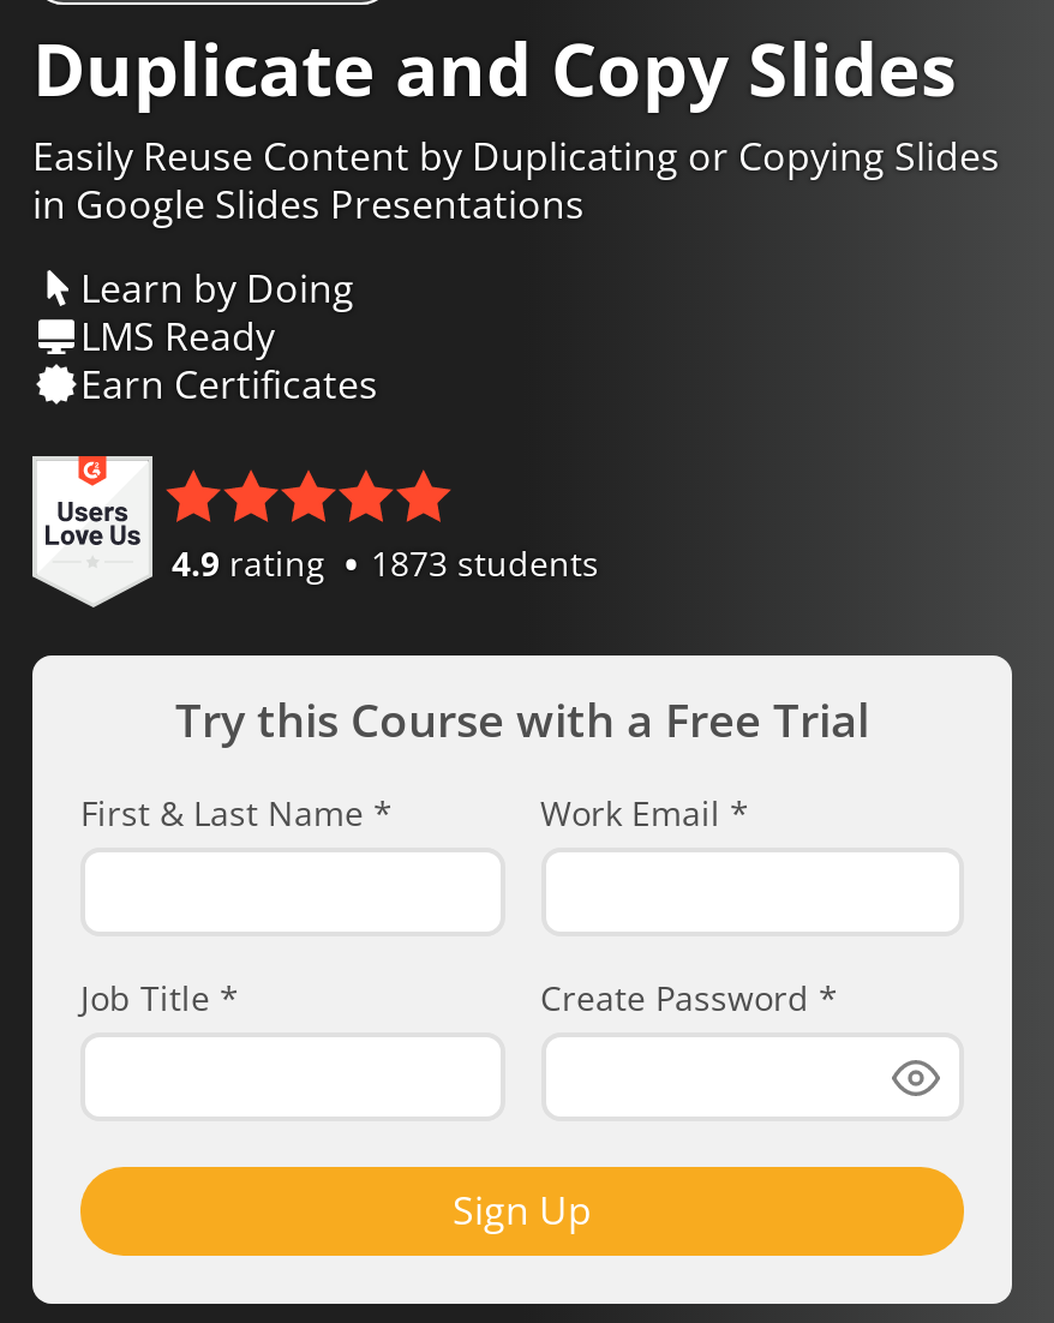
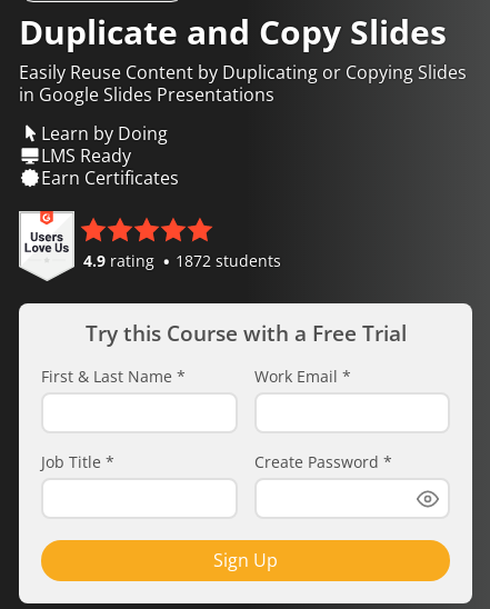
[172,540,599,586] 4.9 rating 1873 students -> [83,250,281,271] 4.9 rating 1872 students

